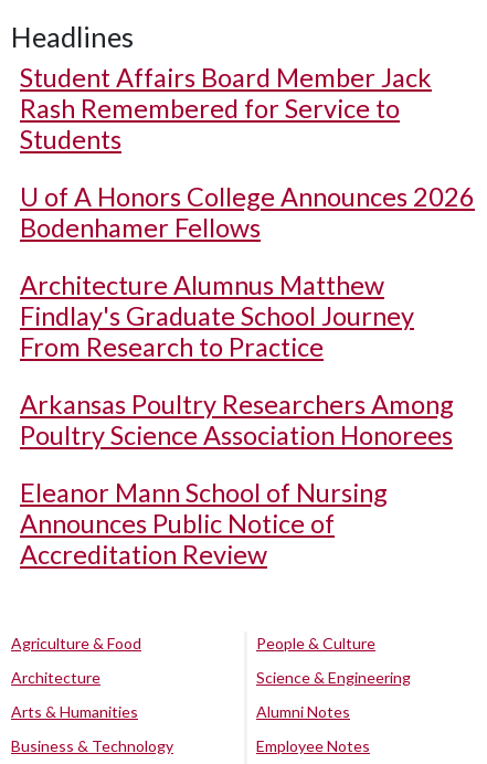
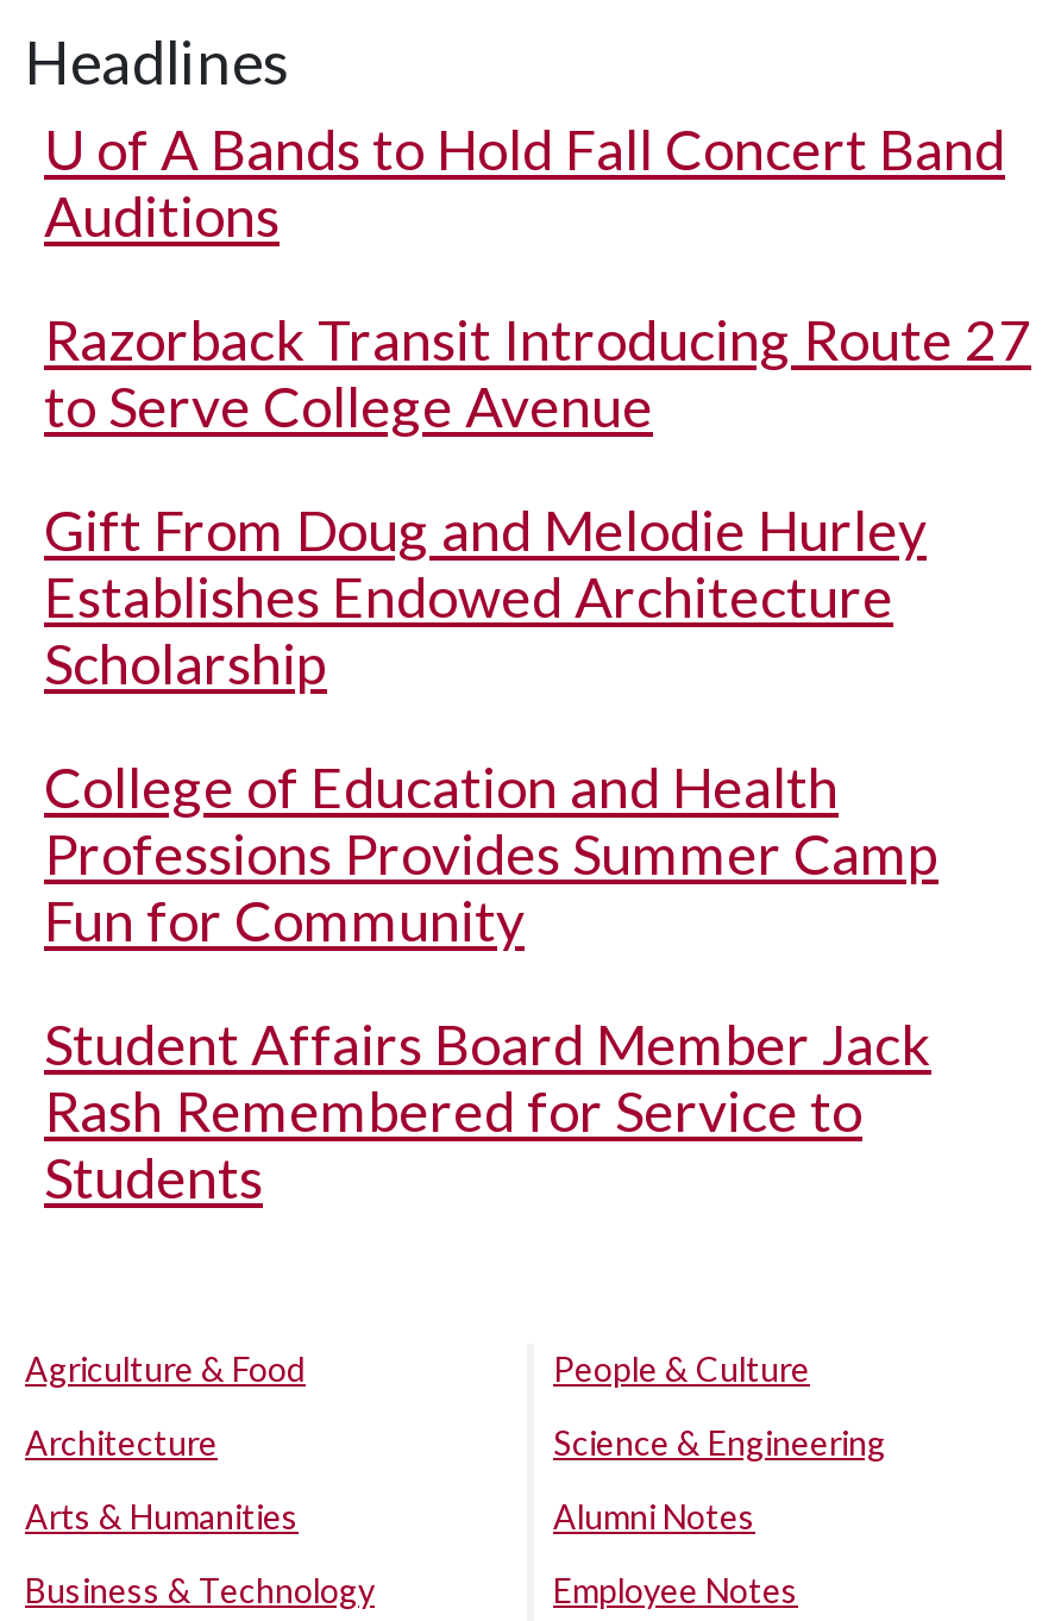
none -> [44,115,1031,953] U of A Bands to Hold Fall Concert Band | Auditions | Razorback Transit Introducing Route 27 | to Serve College Avenue | Gift From Doug and Melodie Hurley | Establishes Endowed Architecture | Scholarship | College of Education and Health | Professions Provides Summer Camp | Fun for Community
moved [20,62,432,155] -> [44,1010,931,1210]: Student Affairs Board Member Jack | Rash Remembered for Service to | Students
[20,181,475,570] U of A Honors College Announces 2026 | Bodenhamer Fellows | Architecture Alumnus Matthew | Findlay's Graduate School Journey | From Research to Practice | Arkansas Poultry Researchers Among | Poultry Science Association Honorees | Eleanor Mann School of Nursing | Announces Public Notice of | Accreditation Review -> none

